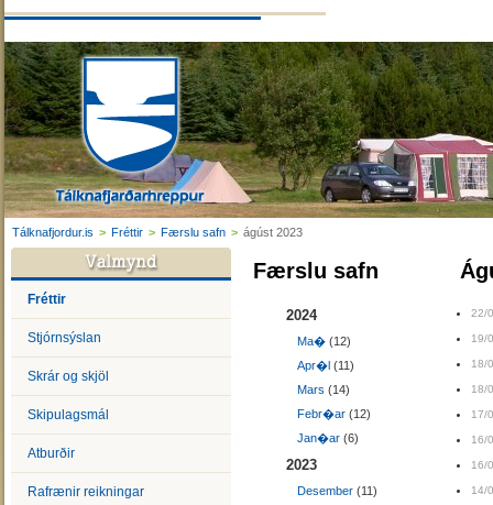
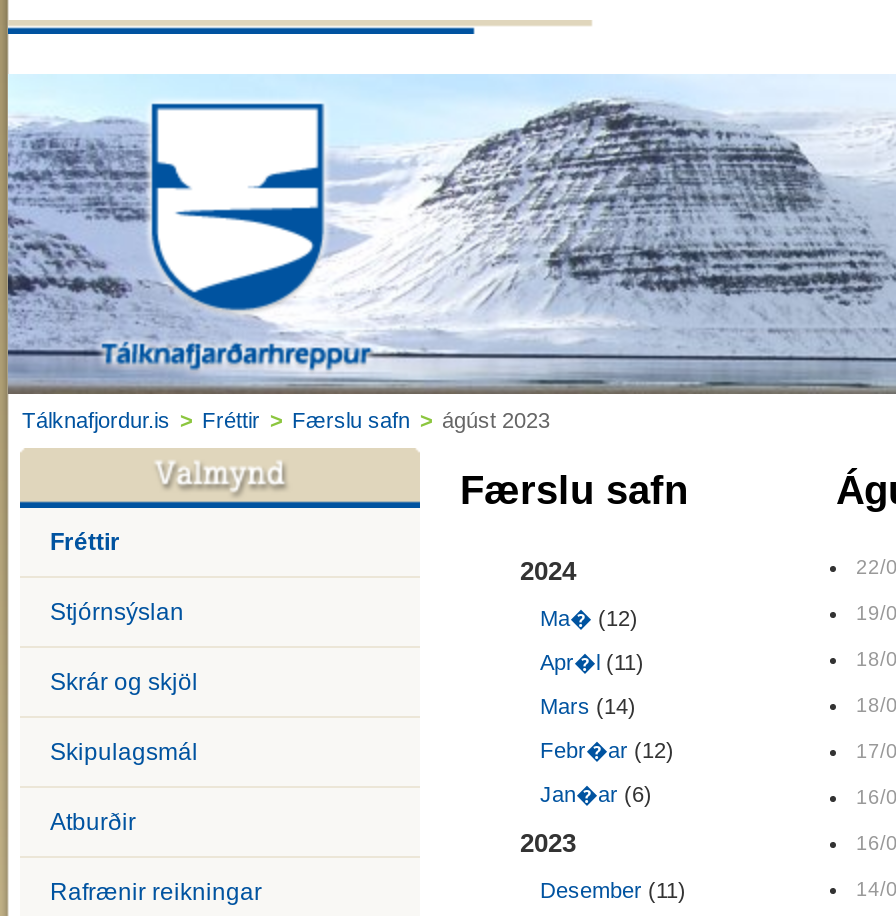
[3,41,490,218] [image] -> [6,74,890,396] [image]

